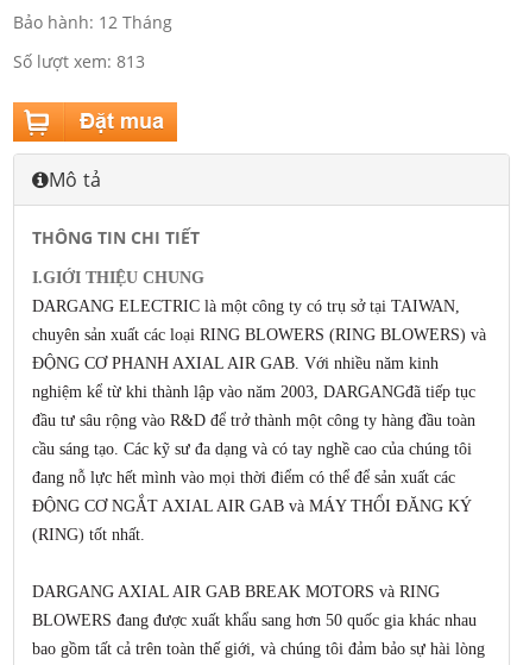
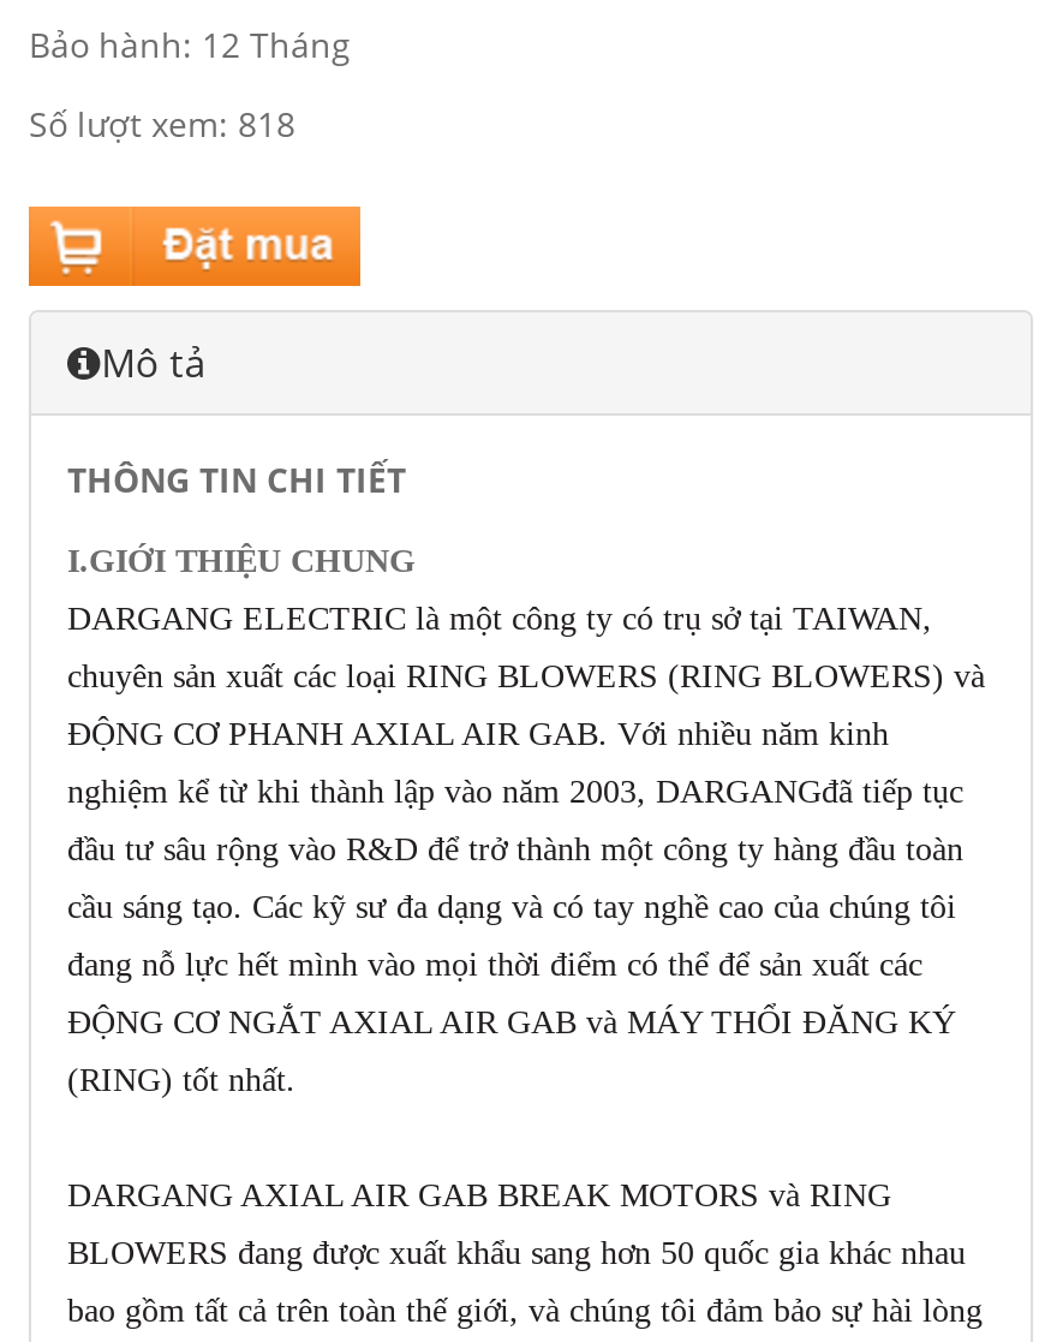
[13,50,145,73] Số lượt xem: 813 -> [29,101,295,147] Số lượt xem: 818

